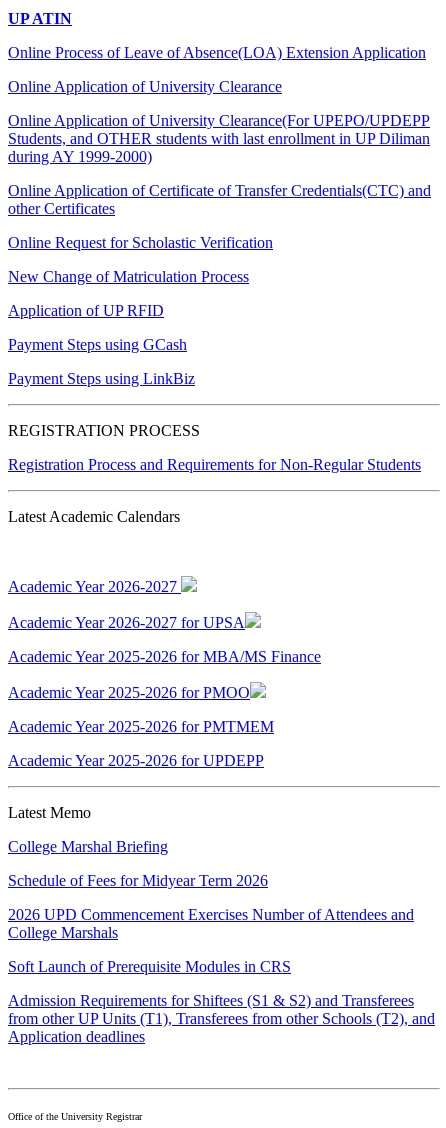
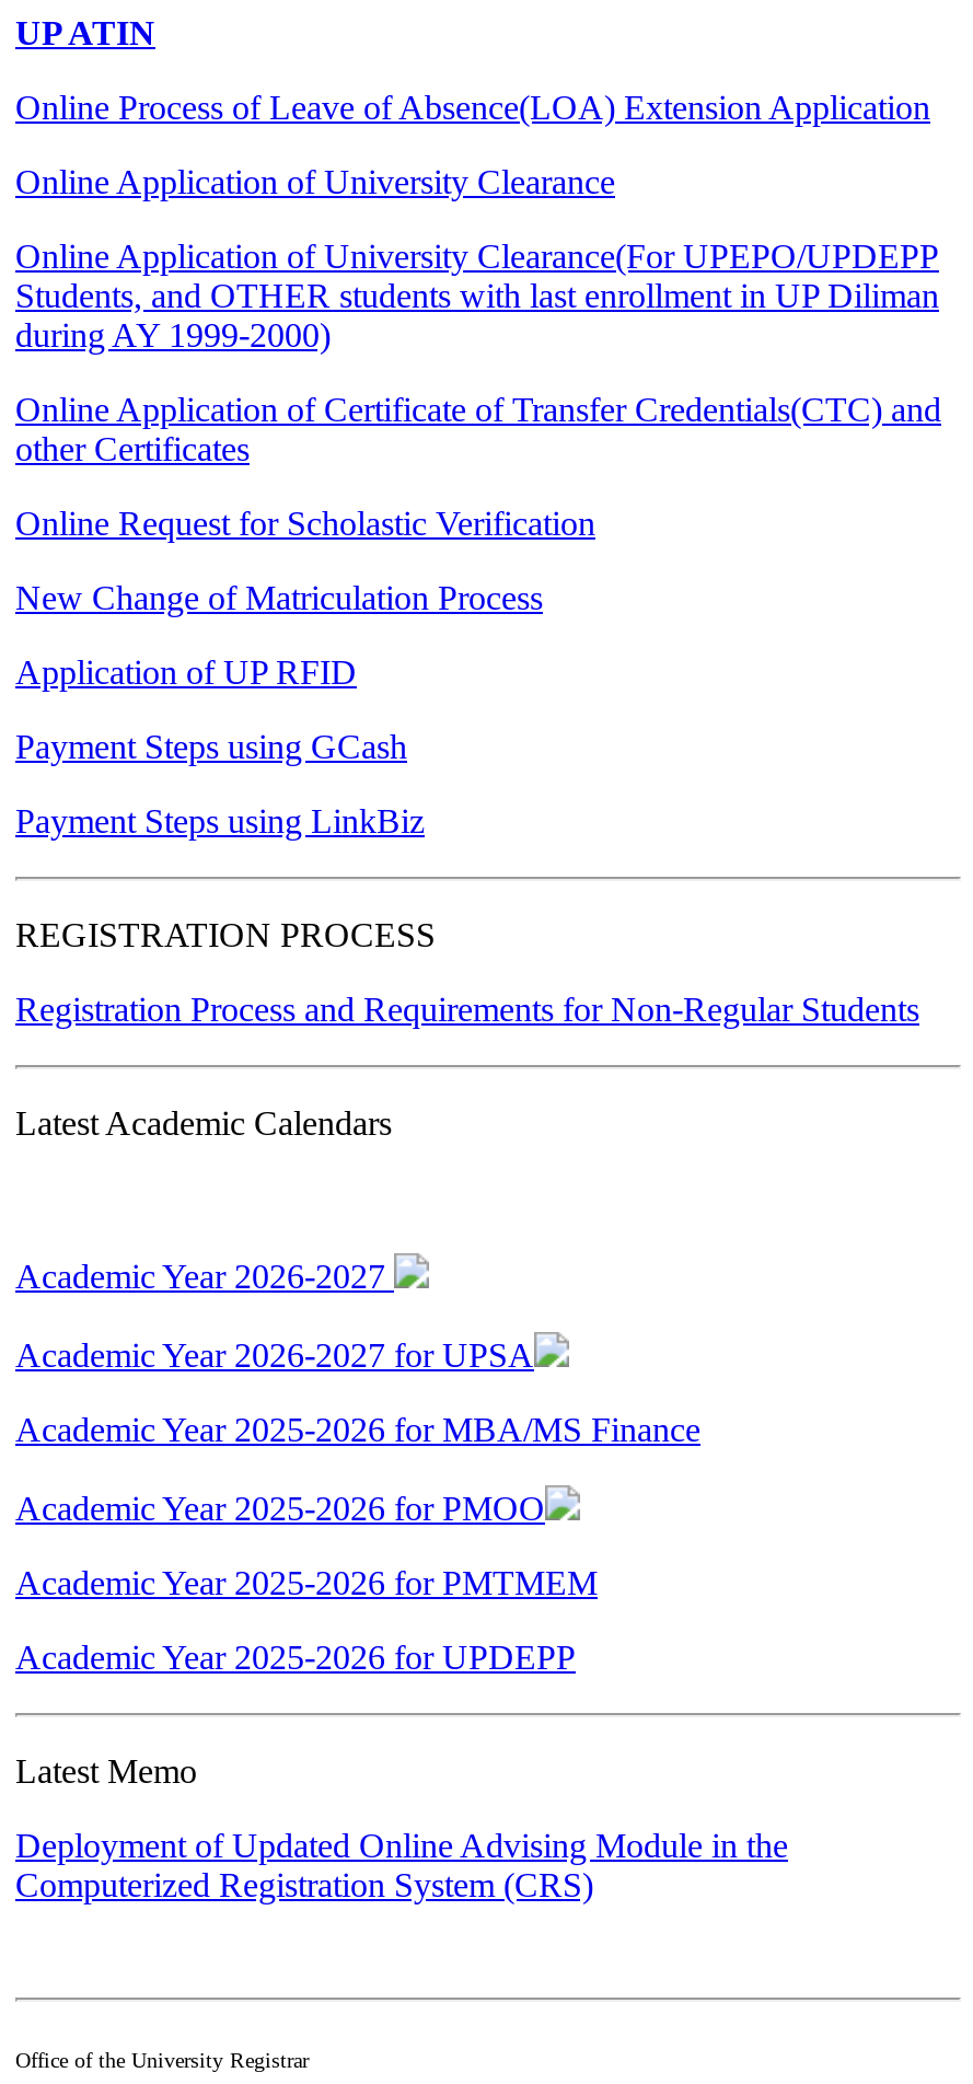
[8,838,435,1045] College Marshal Briefing | Schedule of Fees for Midyear Term 2026 | 2026 UPD Commencement Exercises Number of Attendees and | College Marshals | Soft Launch of Prerequisite Modules in CRS | Admission Requirements for Shiftees (S1 & S2) and Transferees | from other UP Units (T1), Transferees from other Schools (T2), and | Application deadlines -> [15,1828,788,1904] Deployment of Updated Online Advising Module in the | Computerized Registration System (CRS)

